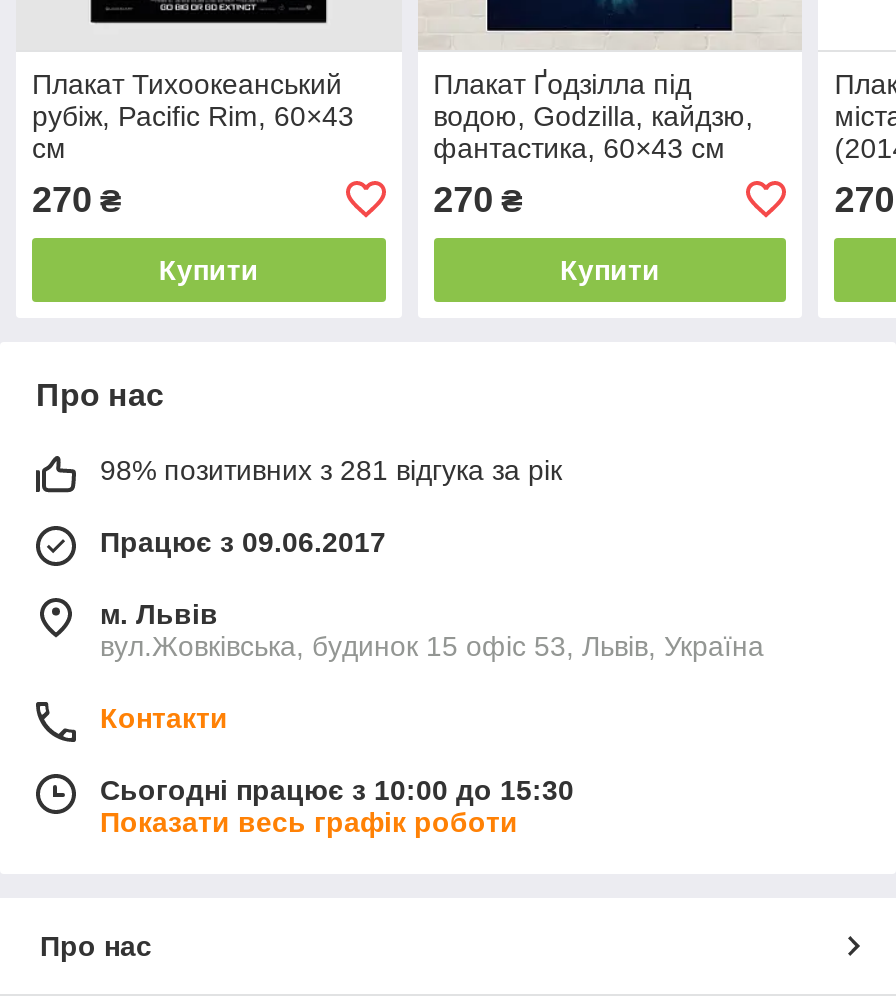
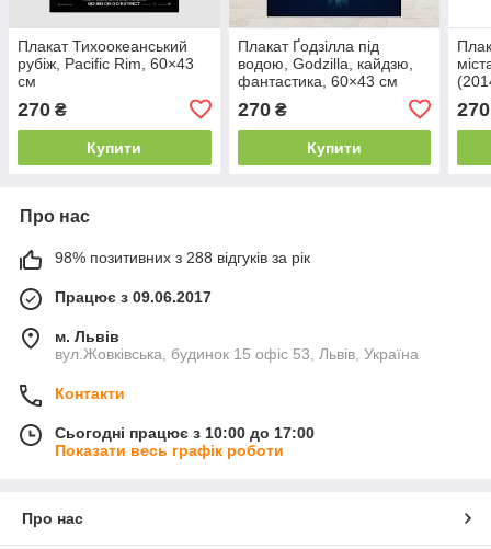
[100,454,562,486] 98% позитивних з 281 відгука за рік -> [55,249,310,266] 98% позитивних з 288 відгуків за рік
[100,774,574,806] Сьогодні працює з 10:00 до 15:30 -> [55,424,315,441] Сьогодні працює з 10:00 до 17:00

